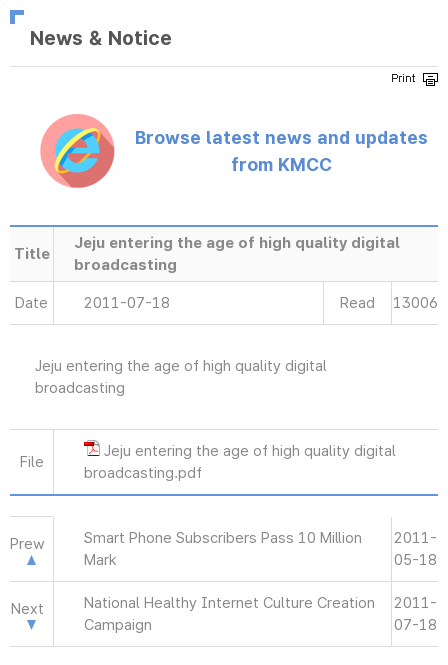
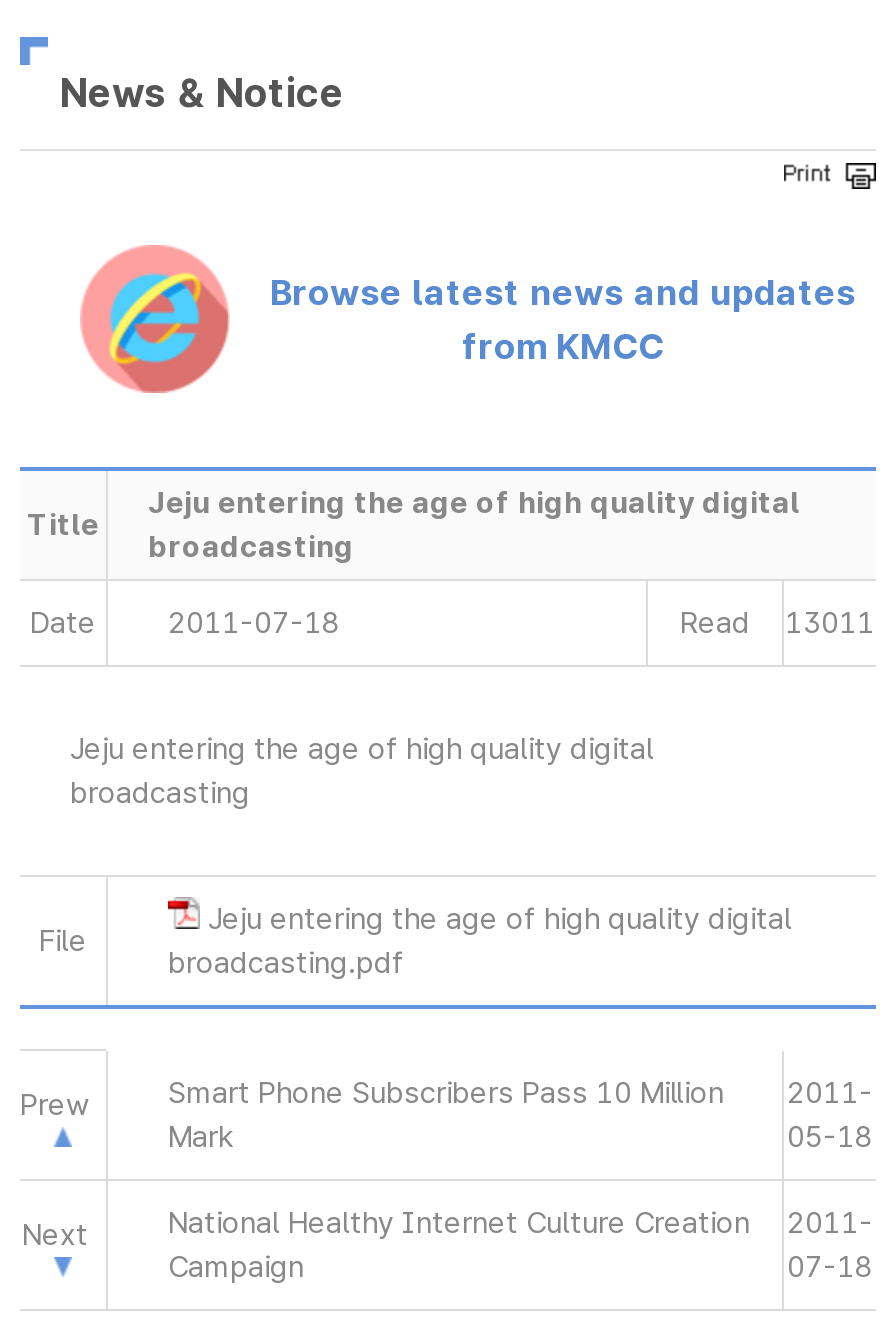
[340,294,437,312] Read 13006 -> [680,605,875,641] Read 13011

